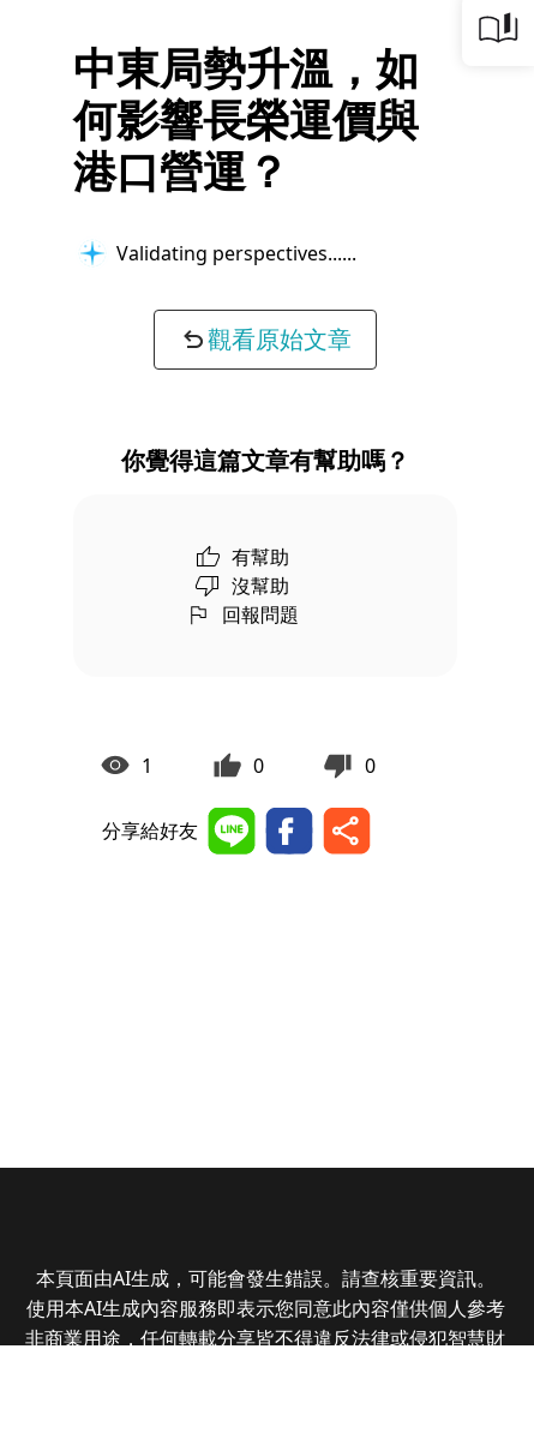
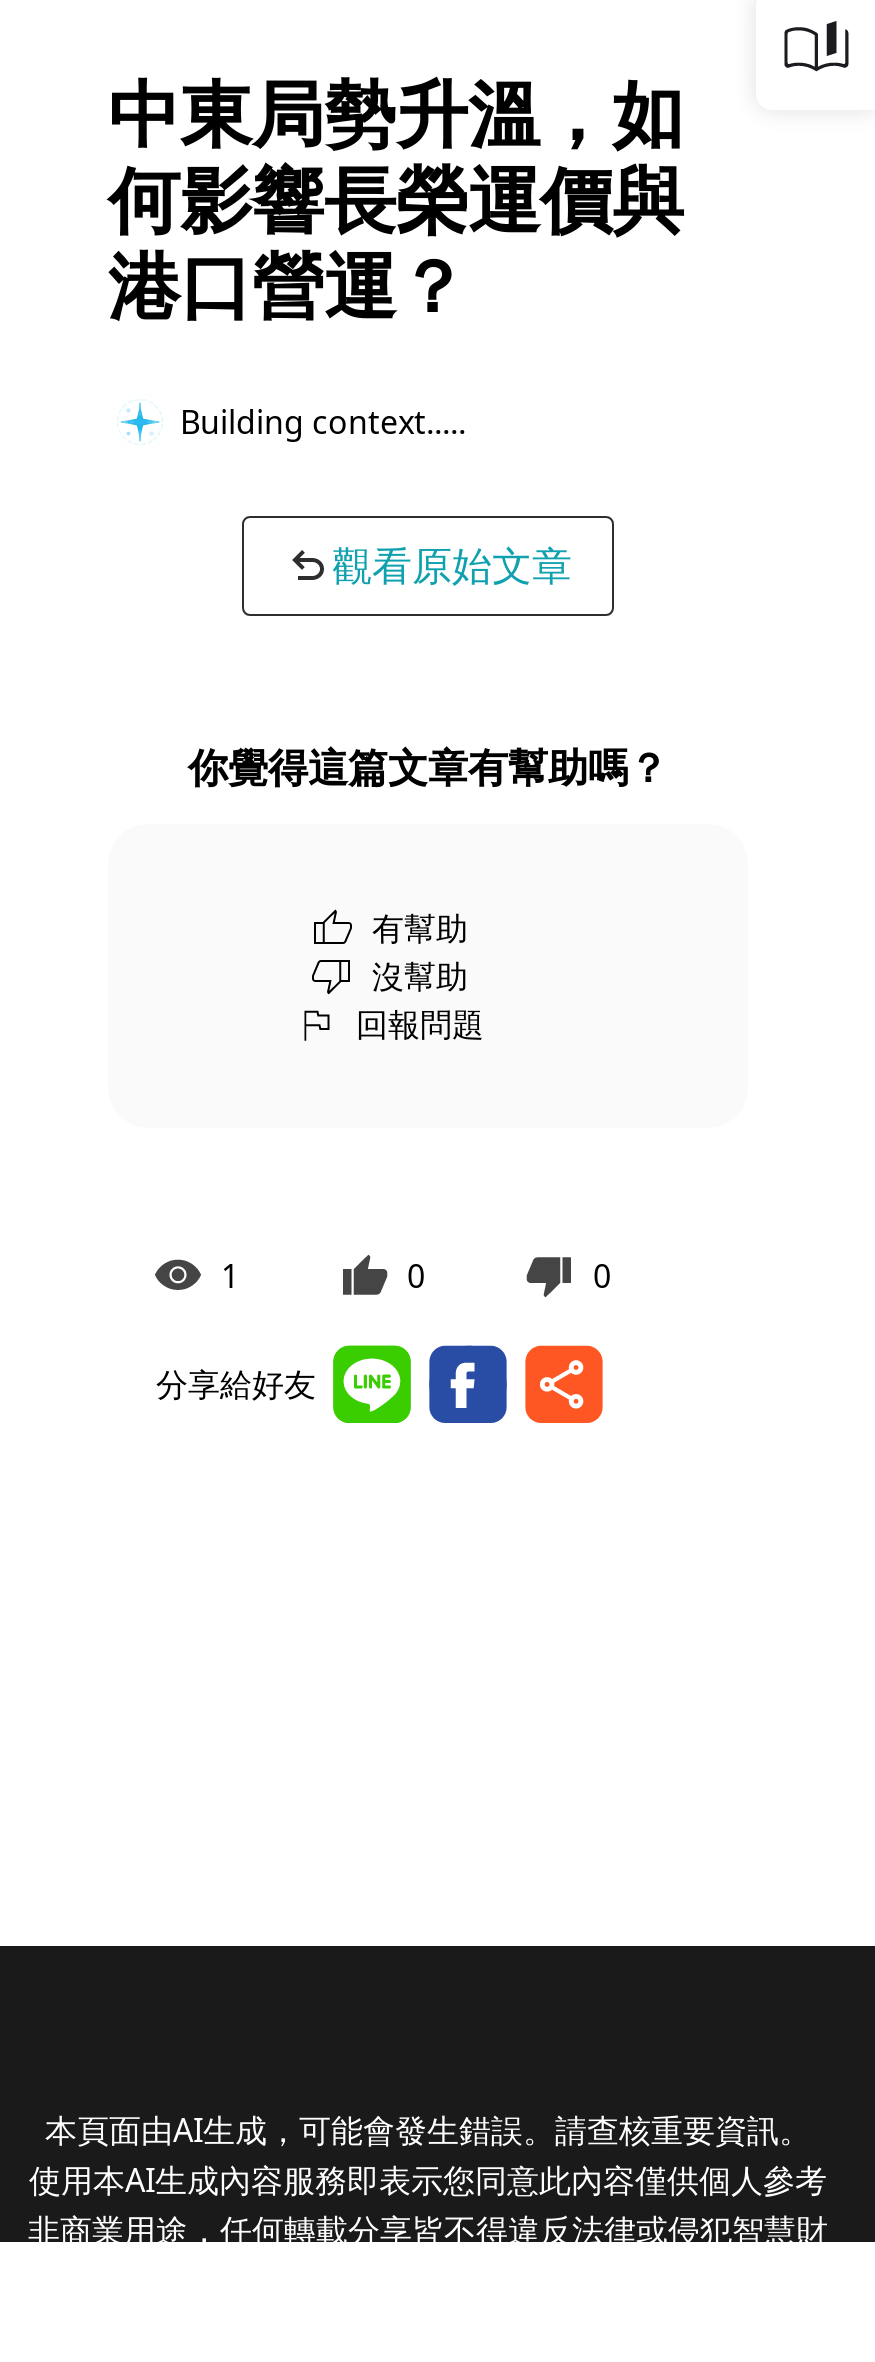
[116,239,342,266] Validating perspectives... -> [180,399,450,443] Building context...

